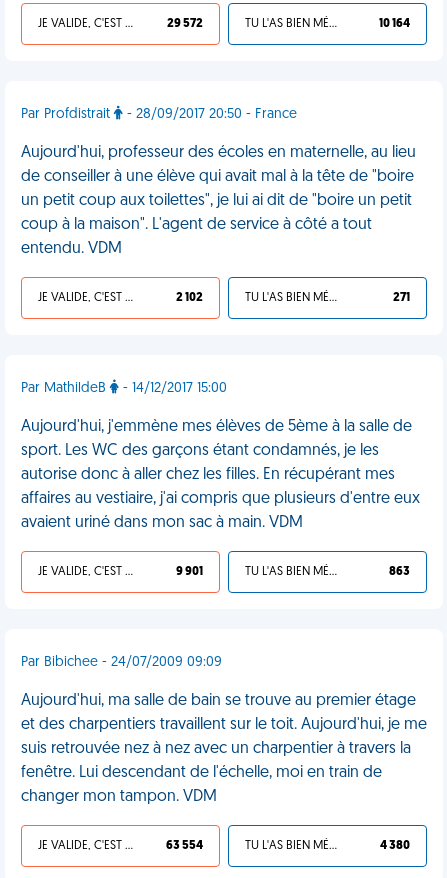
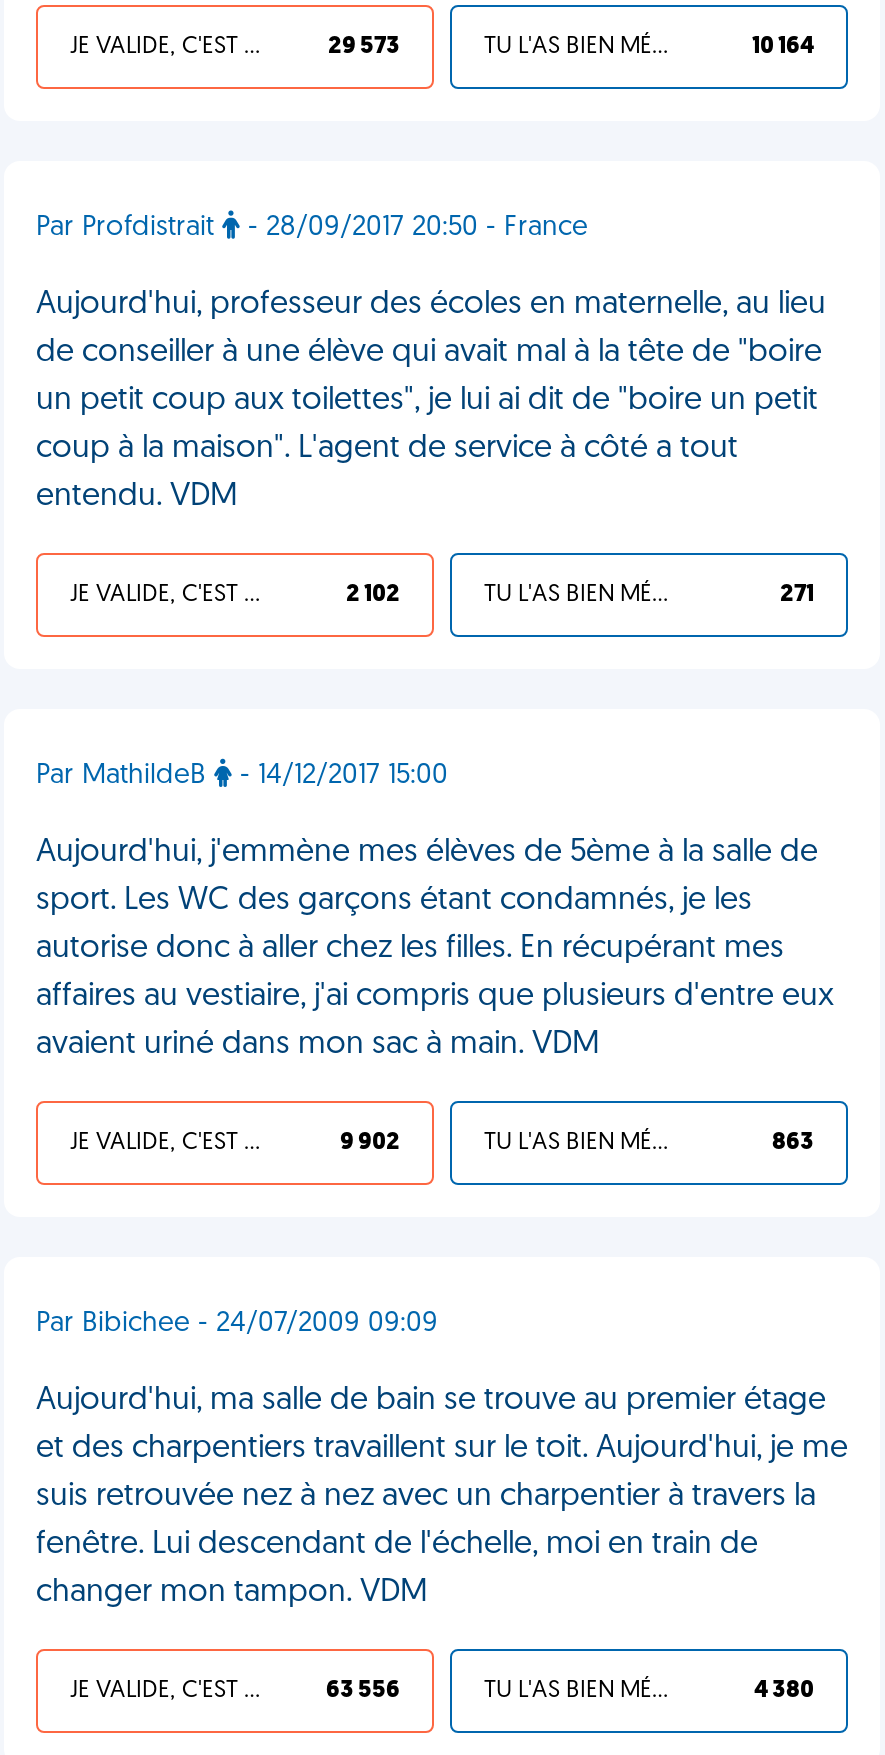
[167,18,203,30] 29 572 -> [328,35,400,59] 29 573
[176,566,203,578] 9 901 -> [340,1131,400,1155] 9 902
[166,840,203,852] 63 554 -> [326,1679,400,1703] 63 556

